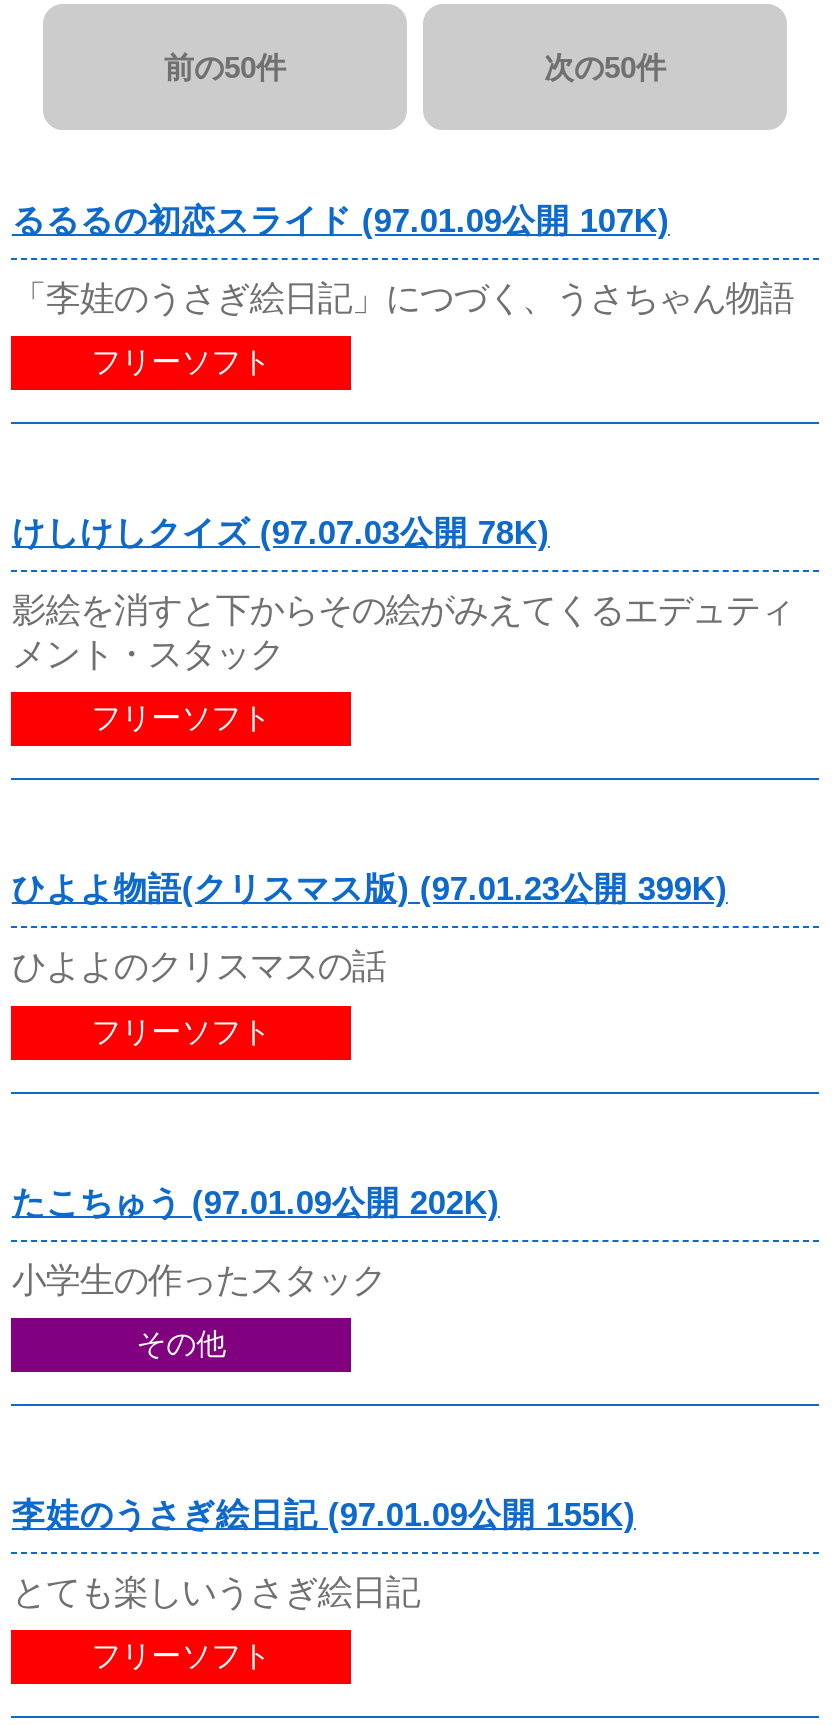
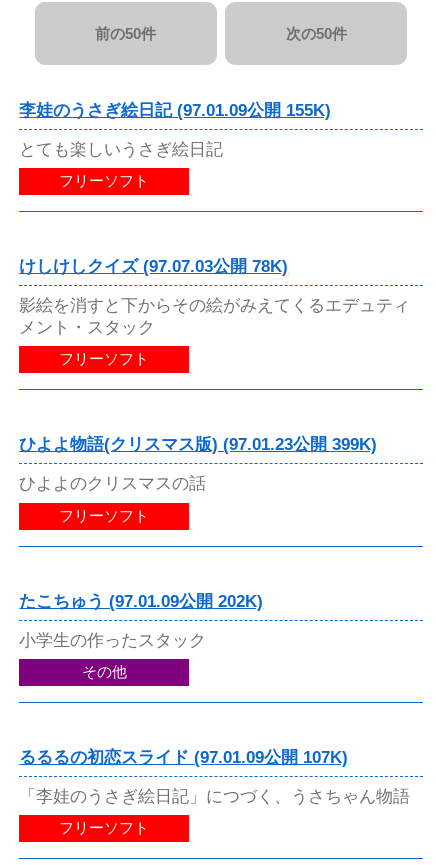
moved [12,202,670,240] -> [19,748,348,767]: るるるの初恋スライド (97.01.09公開 107K)
moved [12,278,794,318] -> [19,786,410,806]: 「李娃のうさぎ絵日記」につづく、うさちゃん物語
moved [12,1496,636,1534] -> [19,101,331,120]: 李娃のうさぎ絵日記 (97.01.09公開 155K)
moved [12,1572,420,1612] -> [19,139,223,159]: とても楽しいうさぎ絵日記

